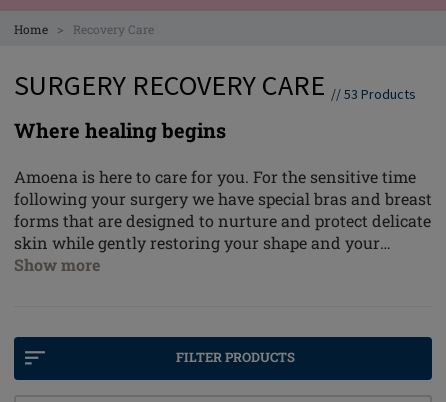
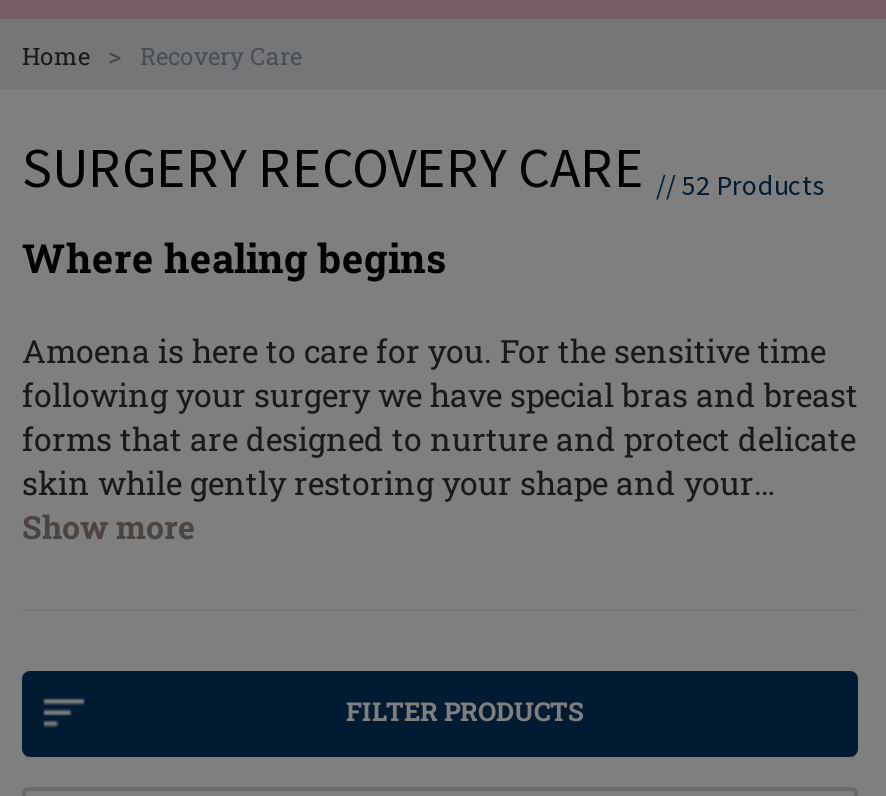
[14,67,416,103] SURGERY RECOVERY CARE //53Products -> [22,131,826,203] SURGERY RECOVERY CARE //52Products

